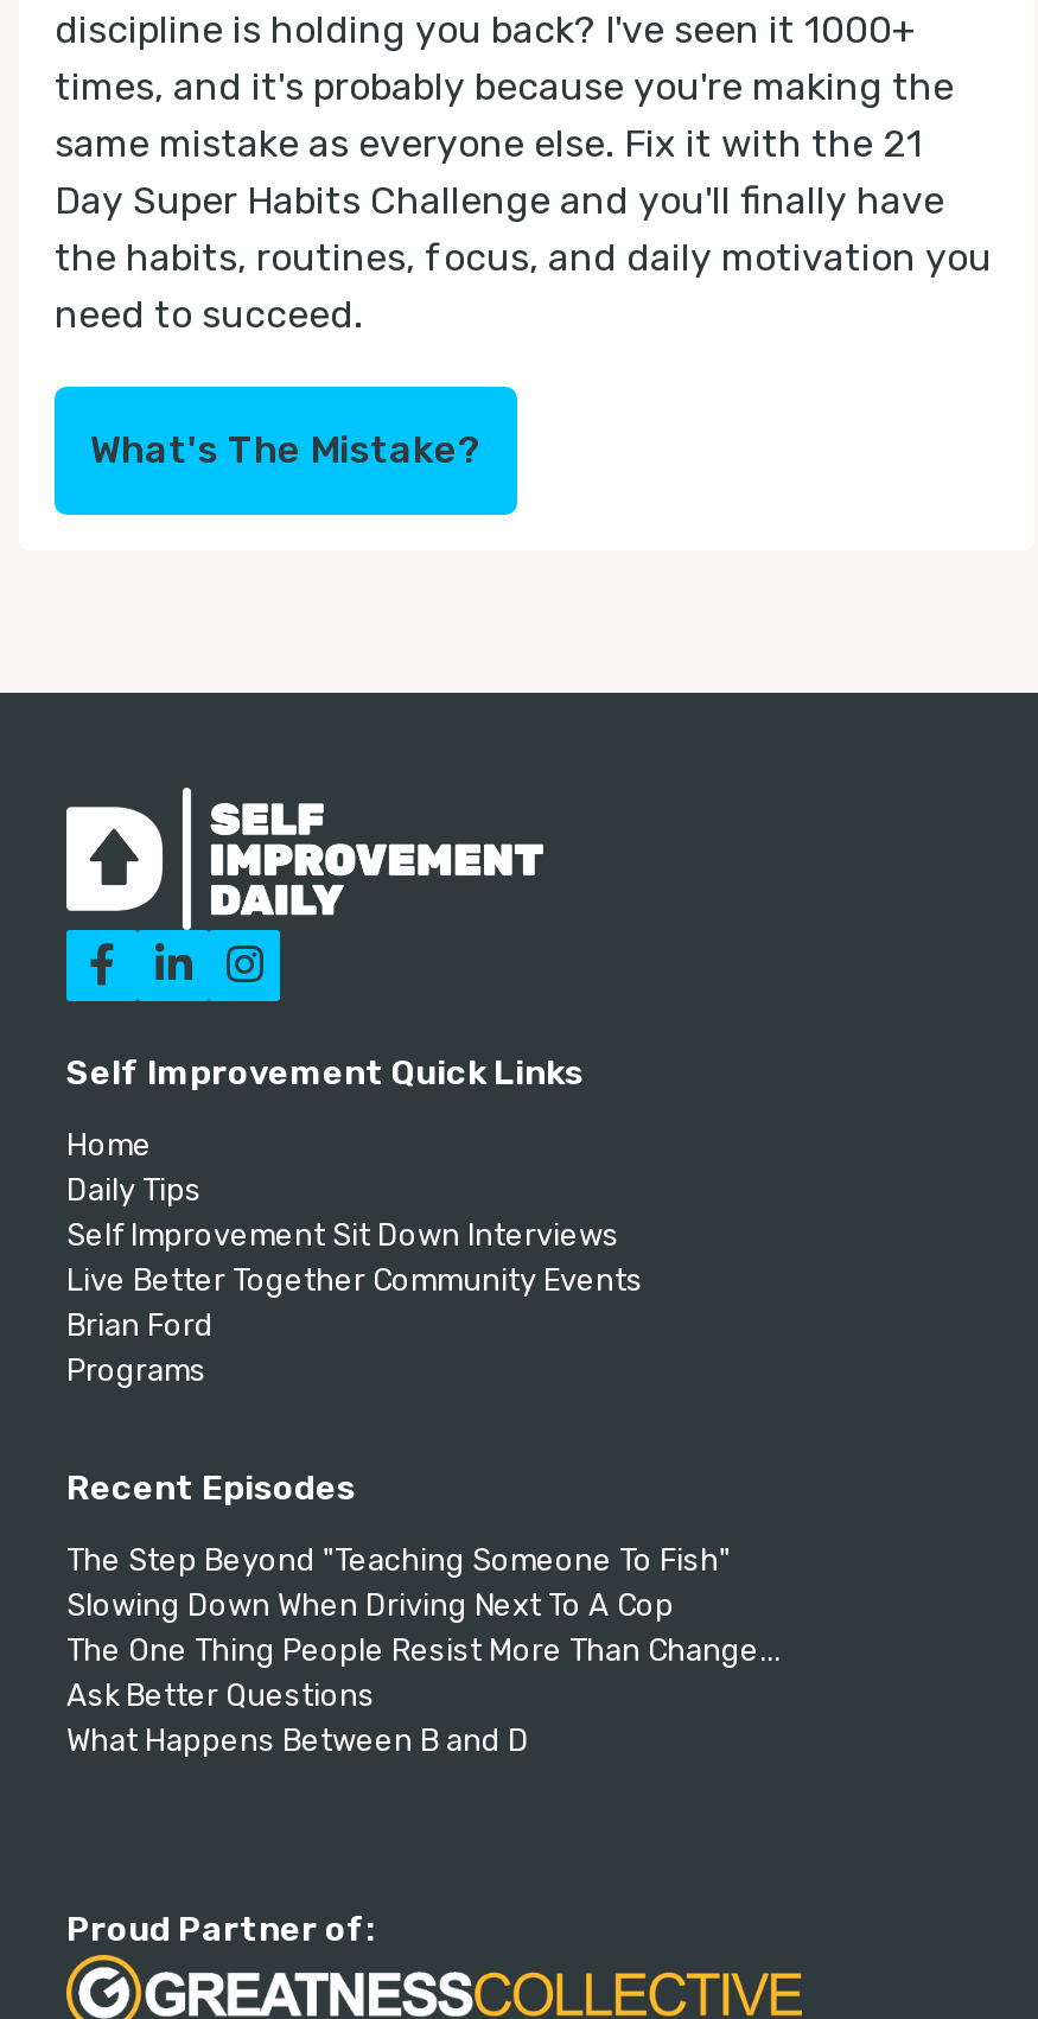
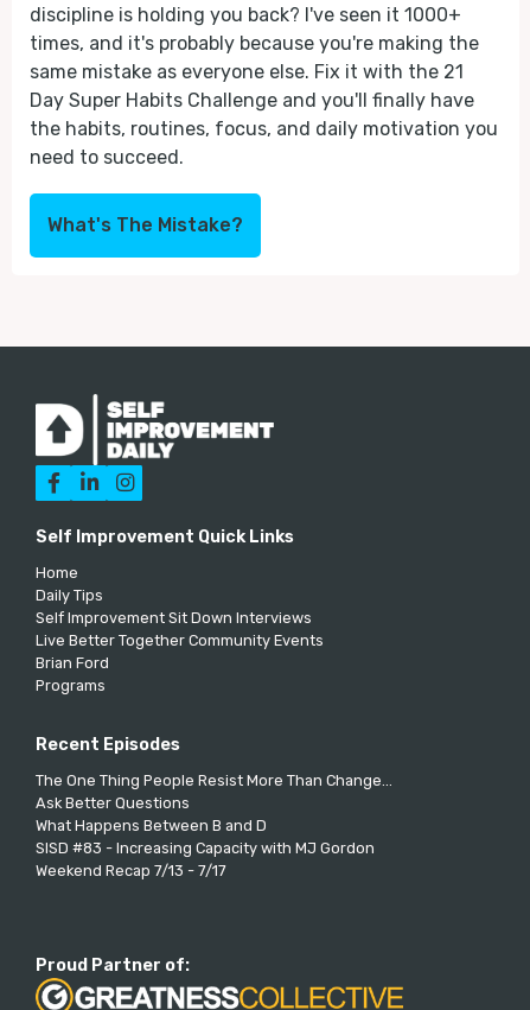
[66,1542,731,1623] The Step Beyond "Teaching Someone To Fish" | Slowing Down When Driving Next To A Cop -> none
moved [66,1632,781,1758] -> [36,771,392,834]: The One Thing People Resist More Than Change... | Ask Better Questions | What Happens Between B and D
none -> [36,839,375,879] SISD #83 - Increasing Capacity with MJ Gordon | Weekend Recap 7/13 - 7/17

